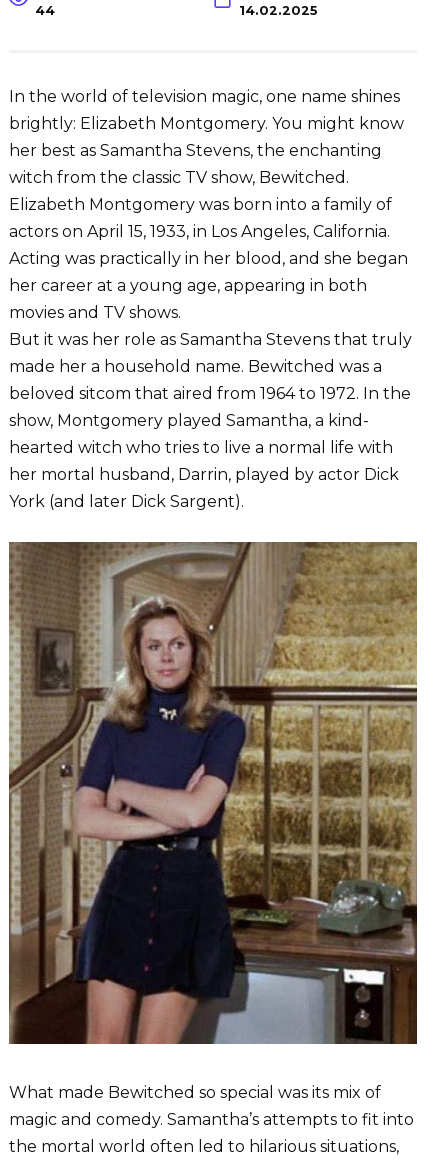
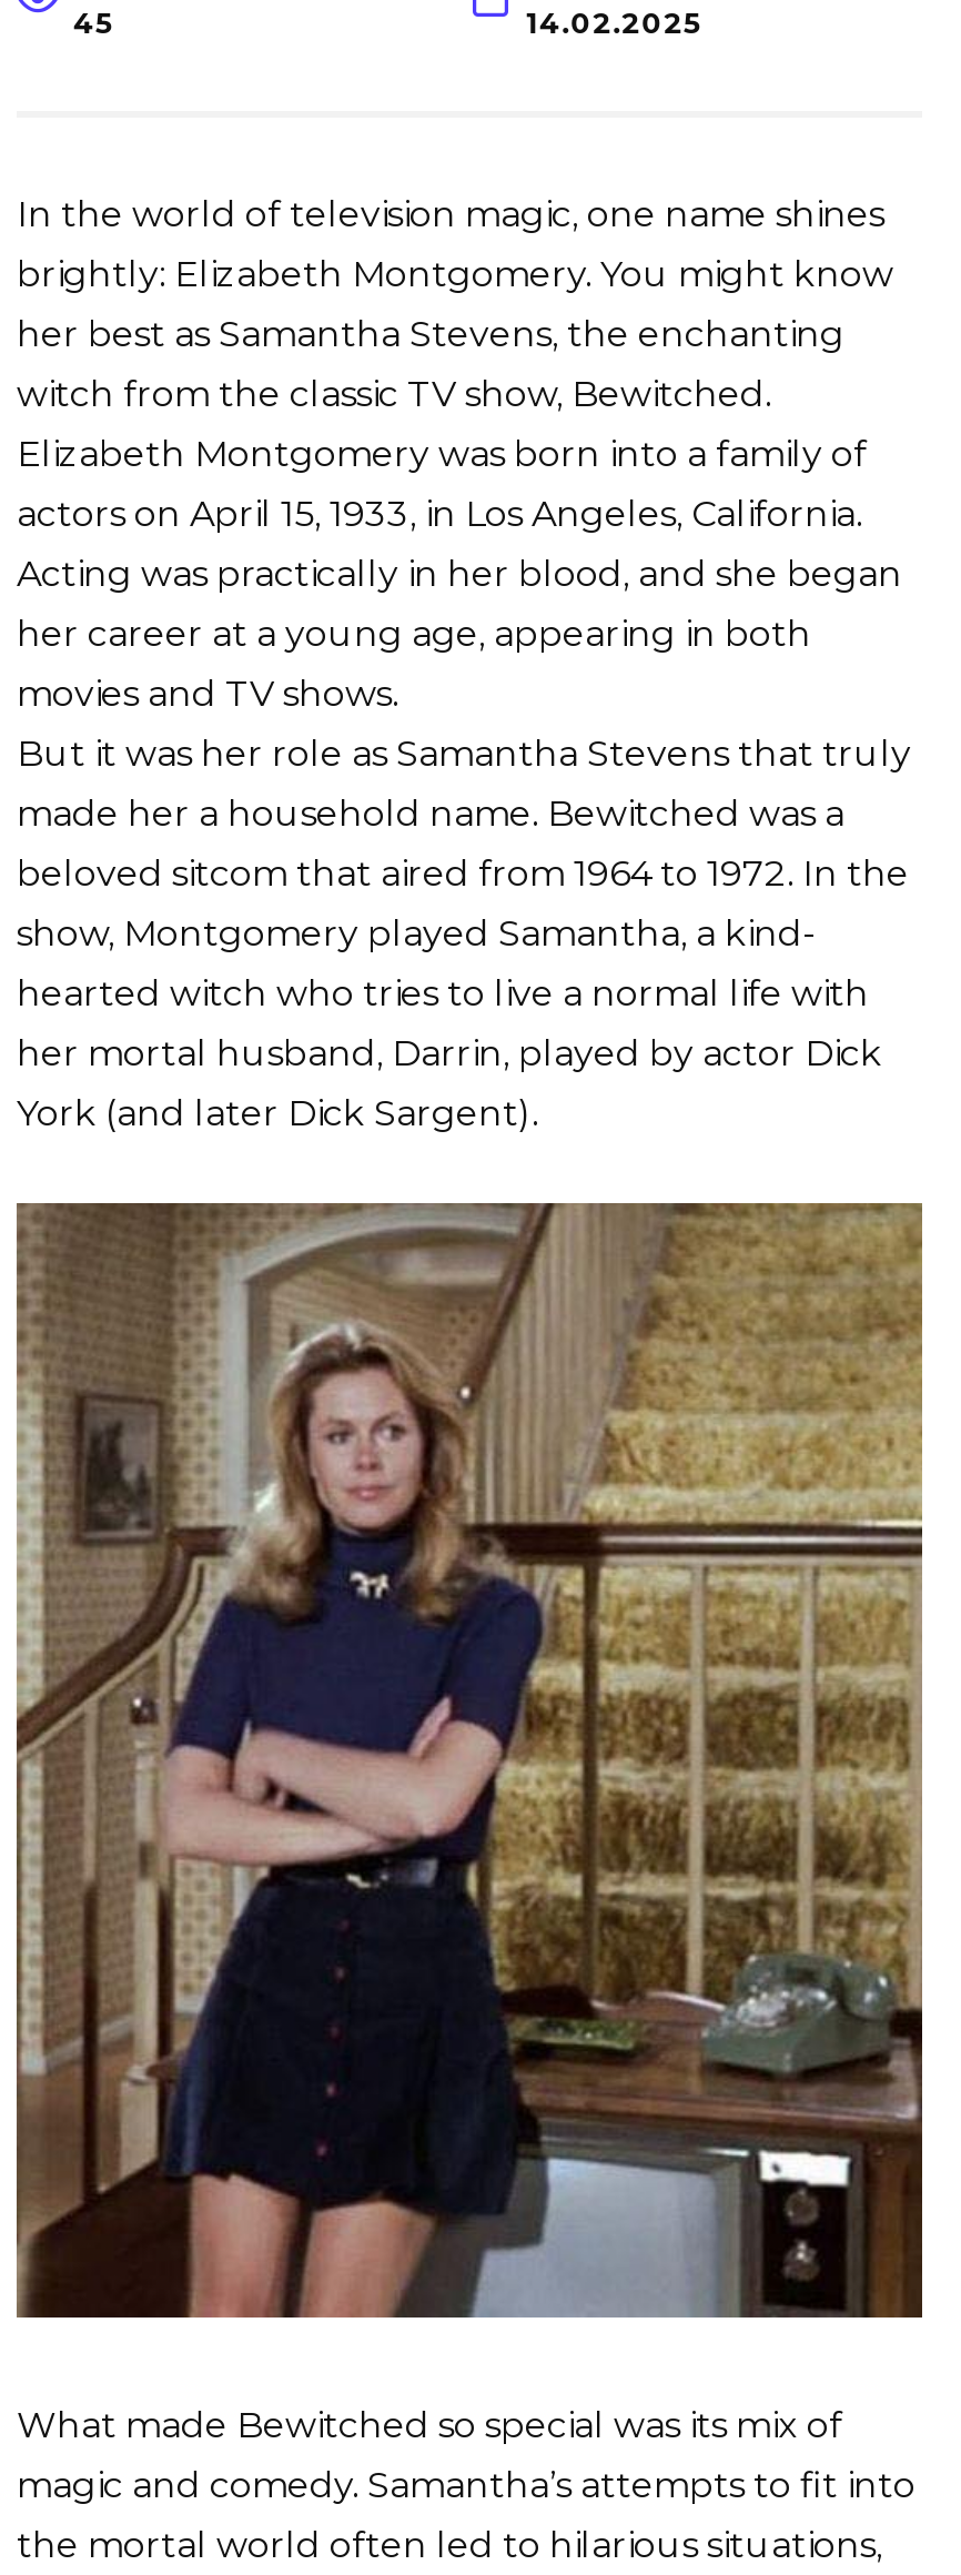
[35,3,55,18] 44 -> [73,6,113,39] 45

